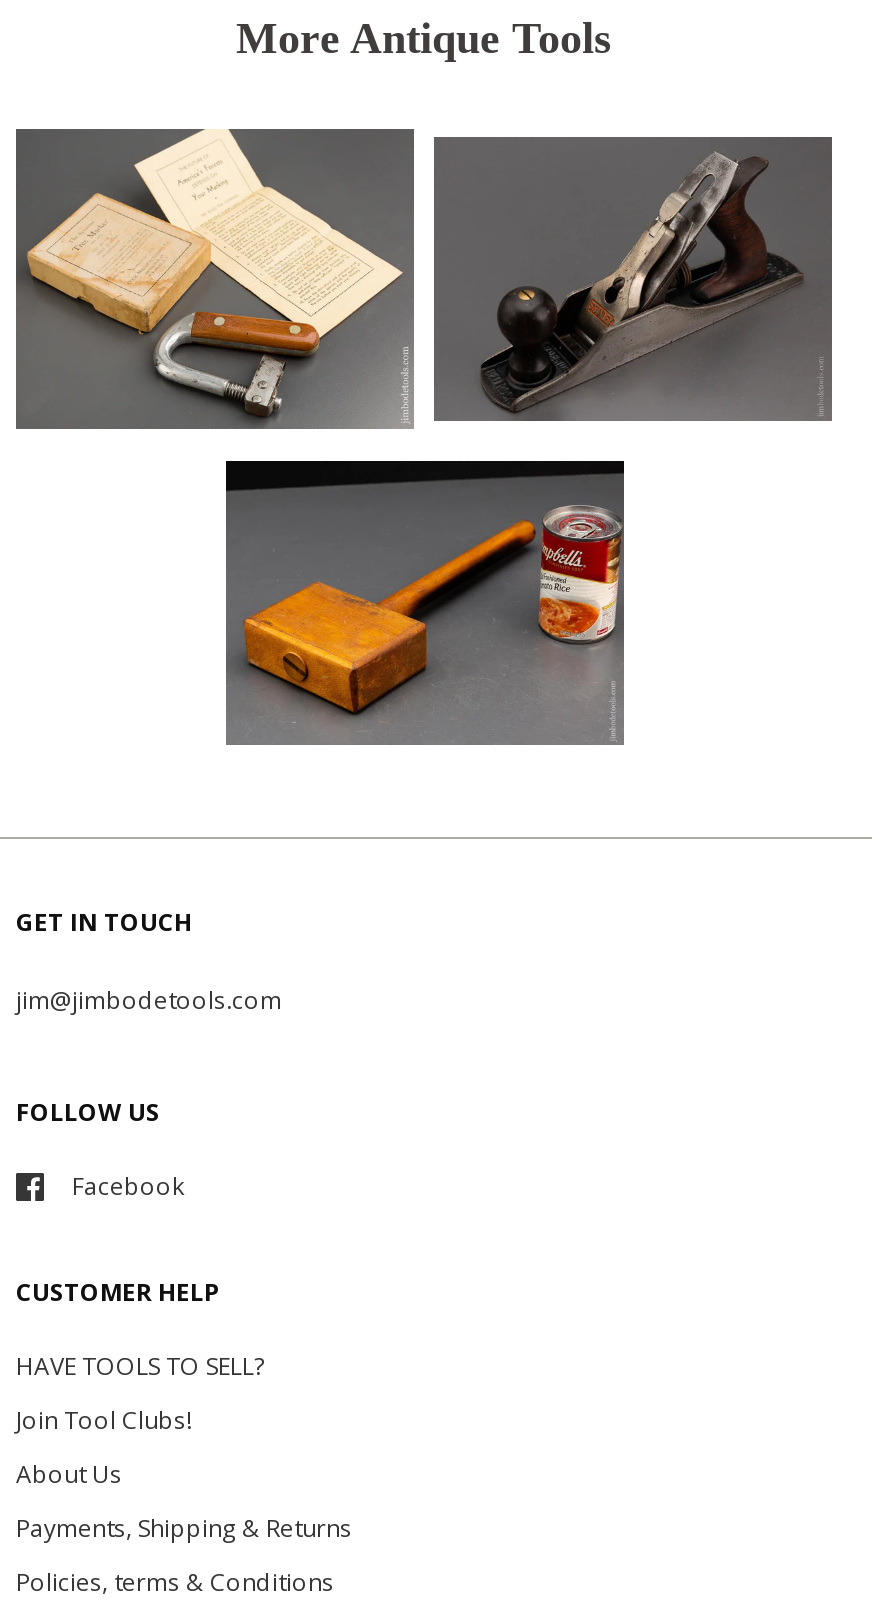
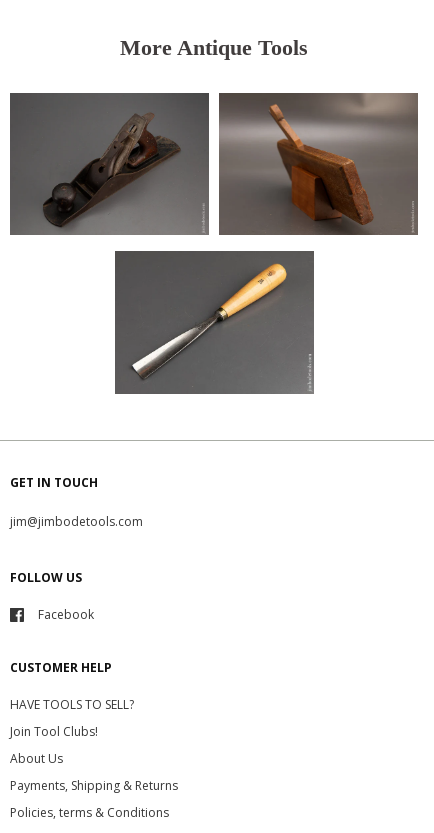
[26,129,410,427] [image] -> [18,92,208,234] [image]
[436,135,832,423] [image] -> [219,92,418,236] [image]
[228,463,622,741] [image] -> [115,251,314,392] [image]

